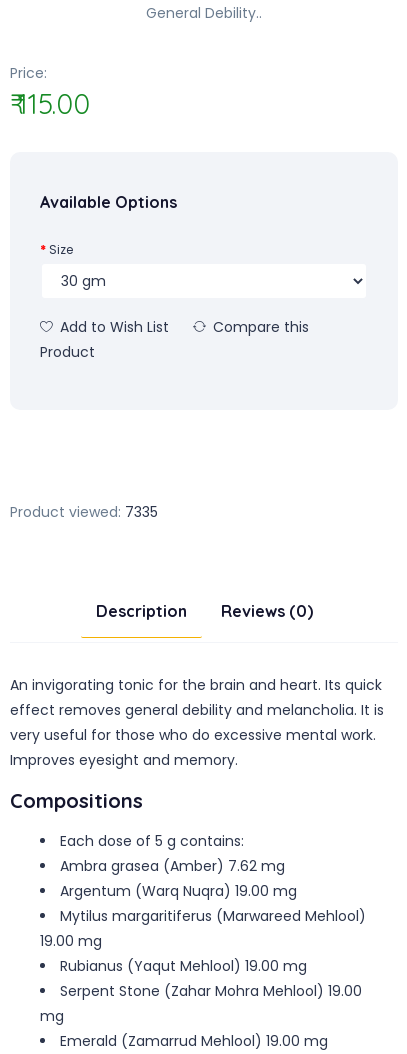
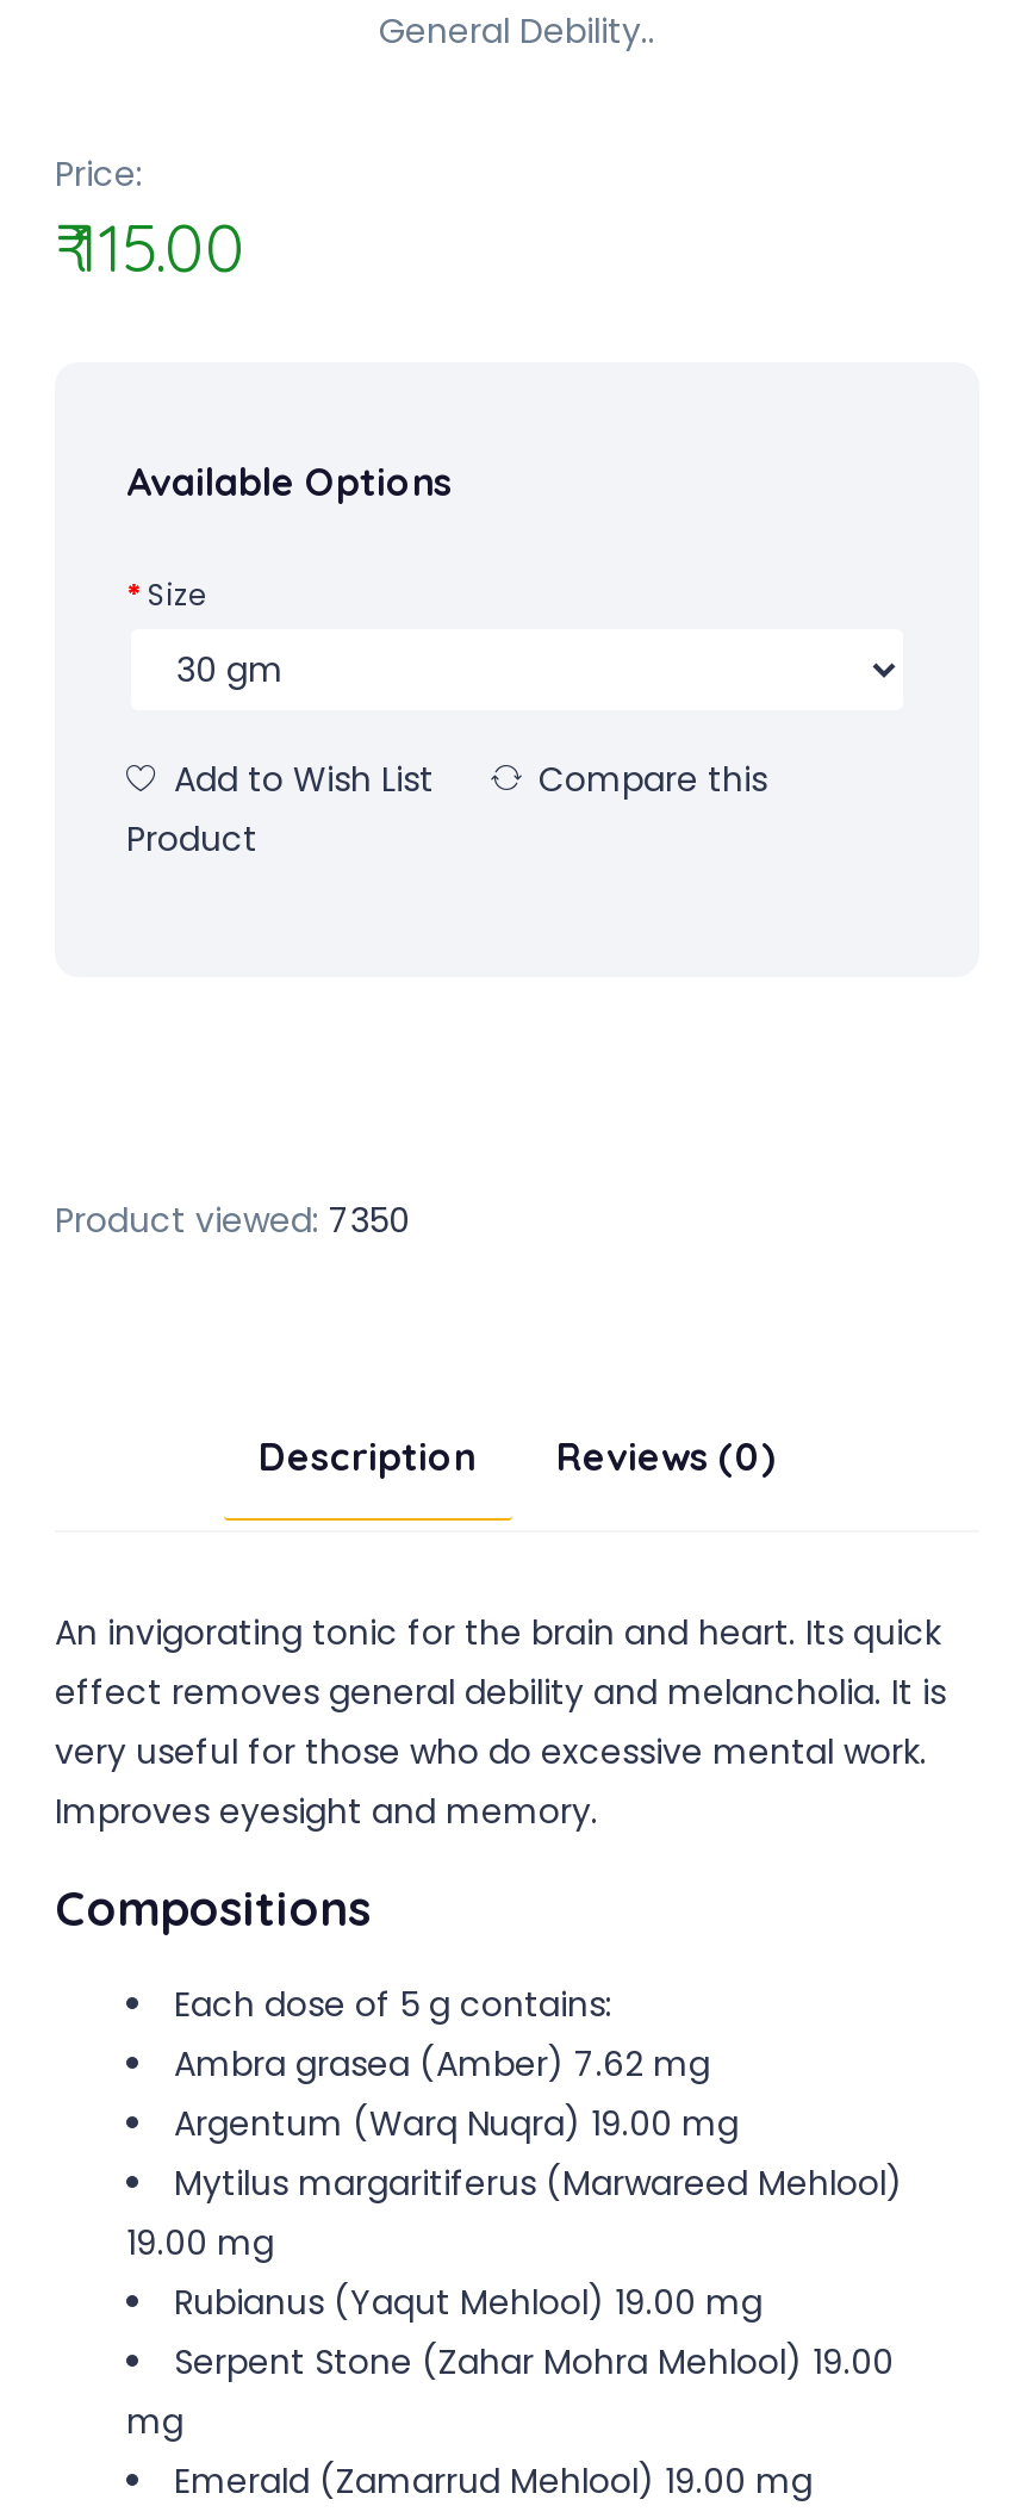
[10,502,158,522] Product viewed: 7335 -> [55,1196,410,1244] Product viewed: 7350

